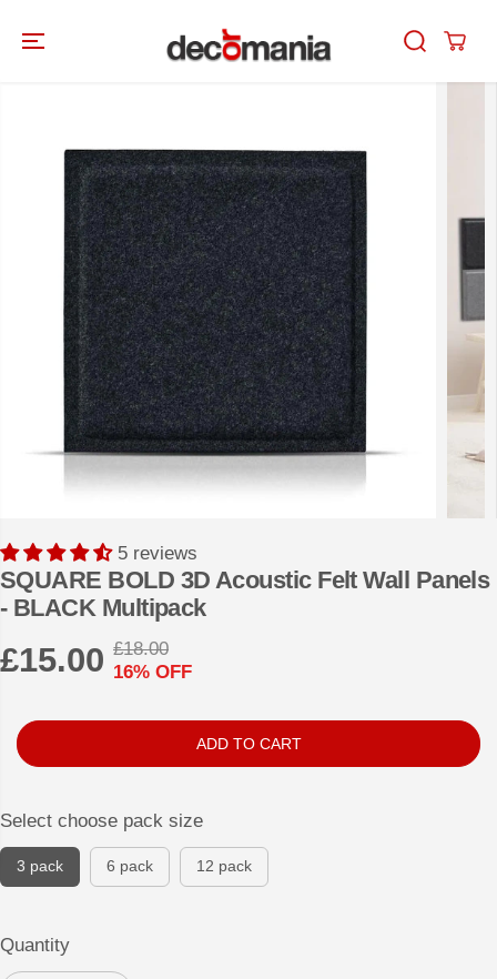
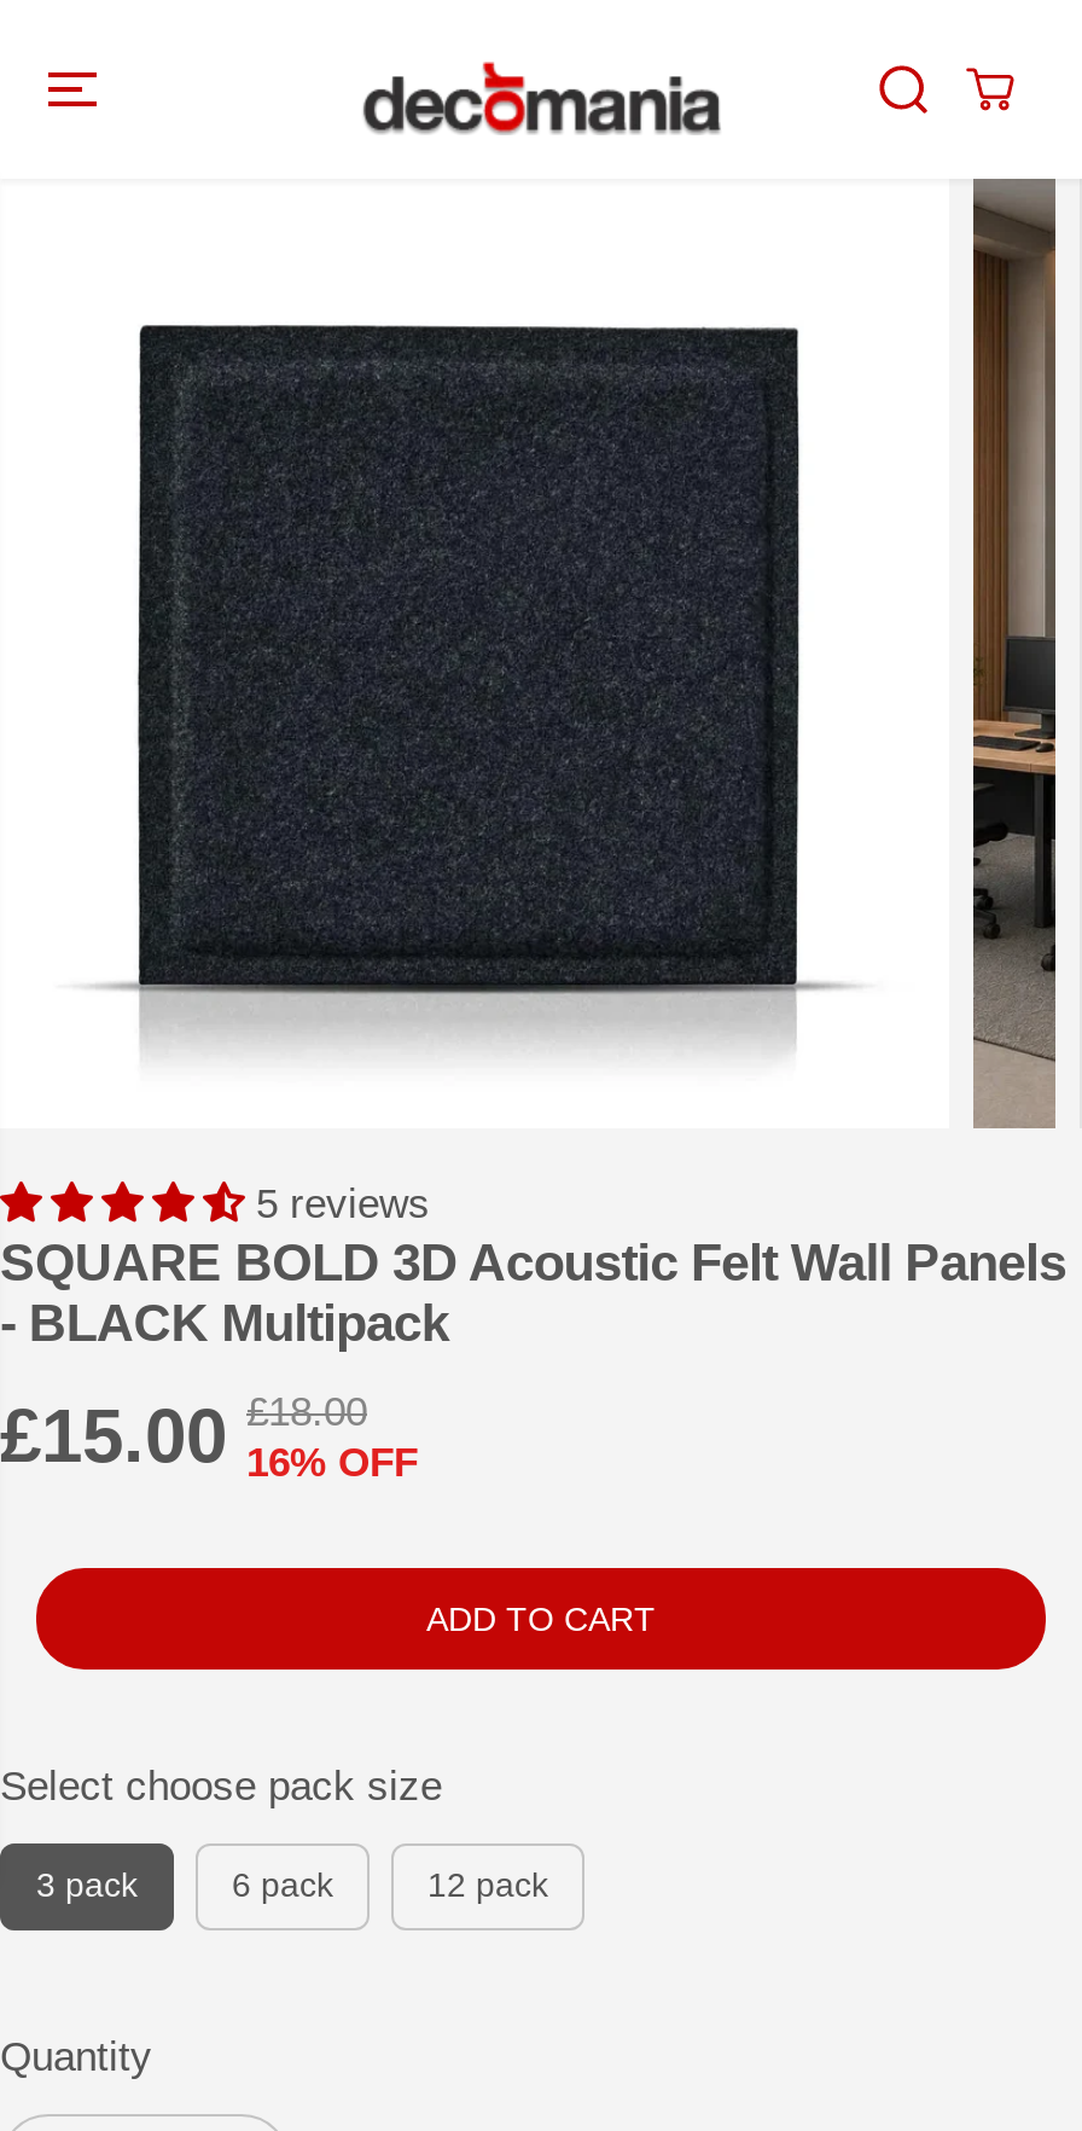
[447,83,485,517] [image] -> [971,179,1058,1128] [image]

